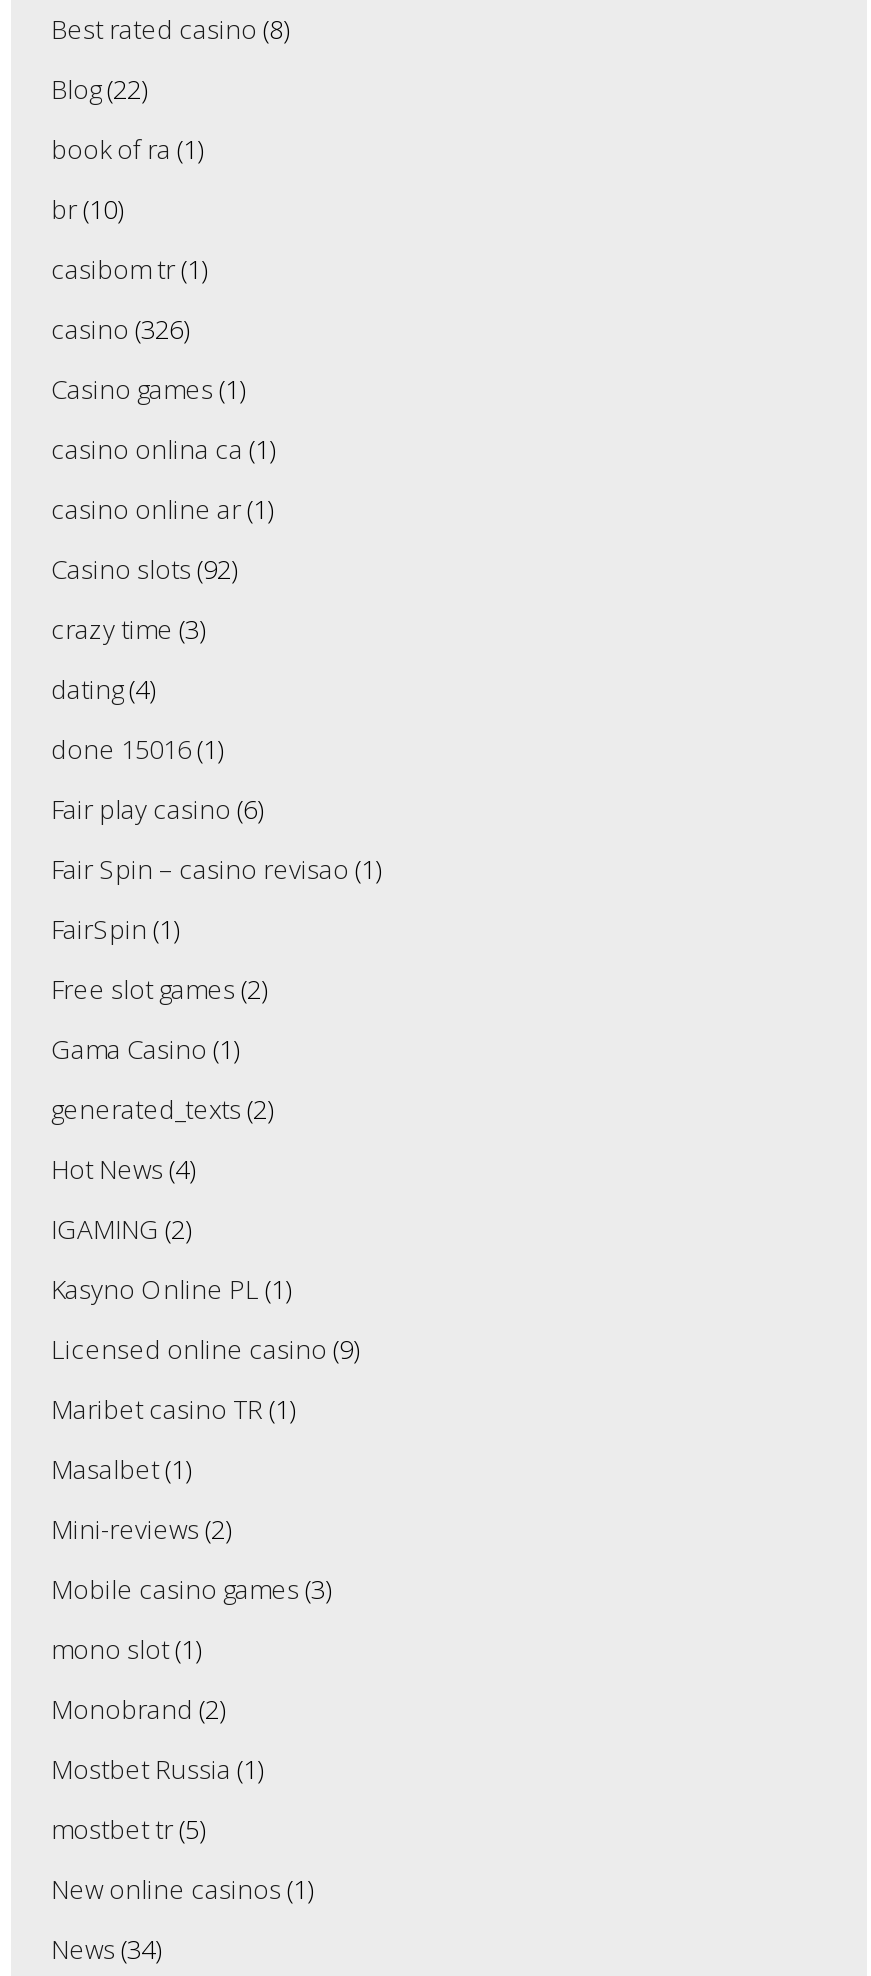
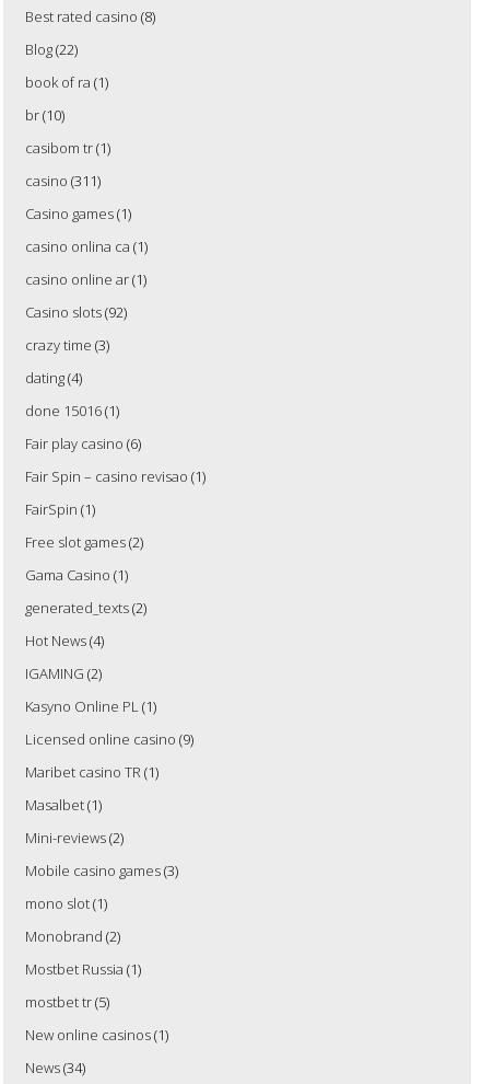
[51,311,189,347] casino (326) -> [25,171,101,191] casino (311)

